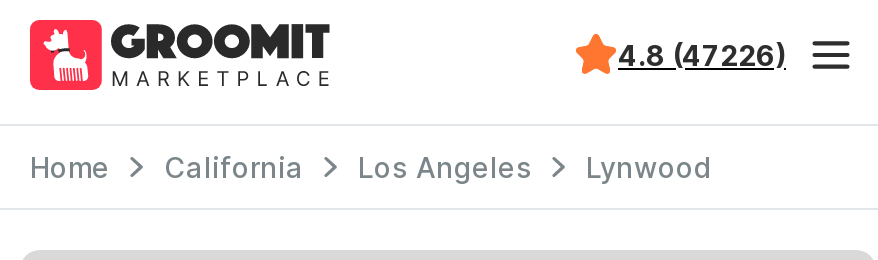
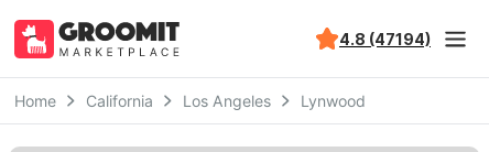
[618,37,786,71] 4.8 (47226) -> [339,29,431,48] 4.8 (47194)

